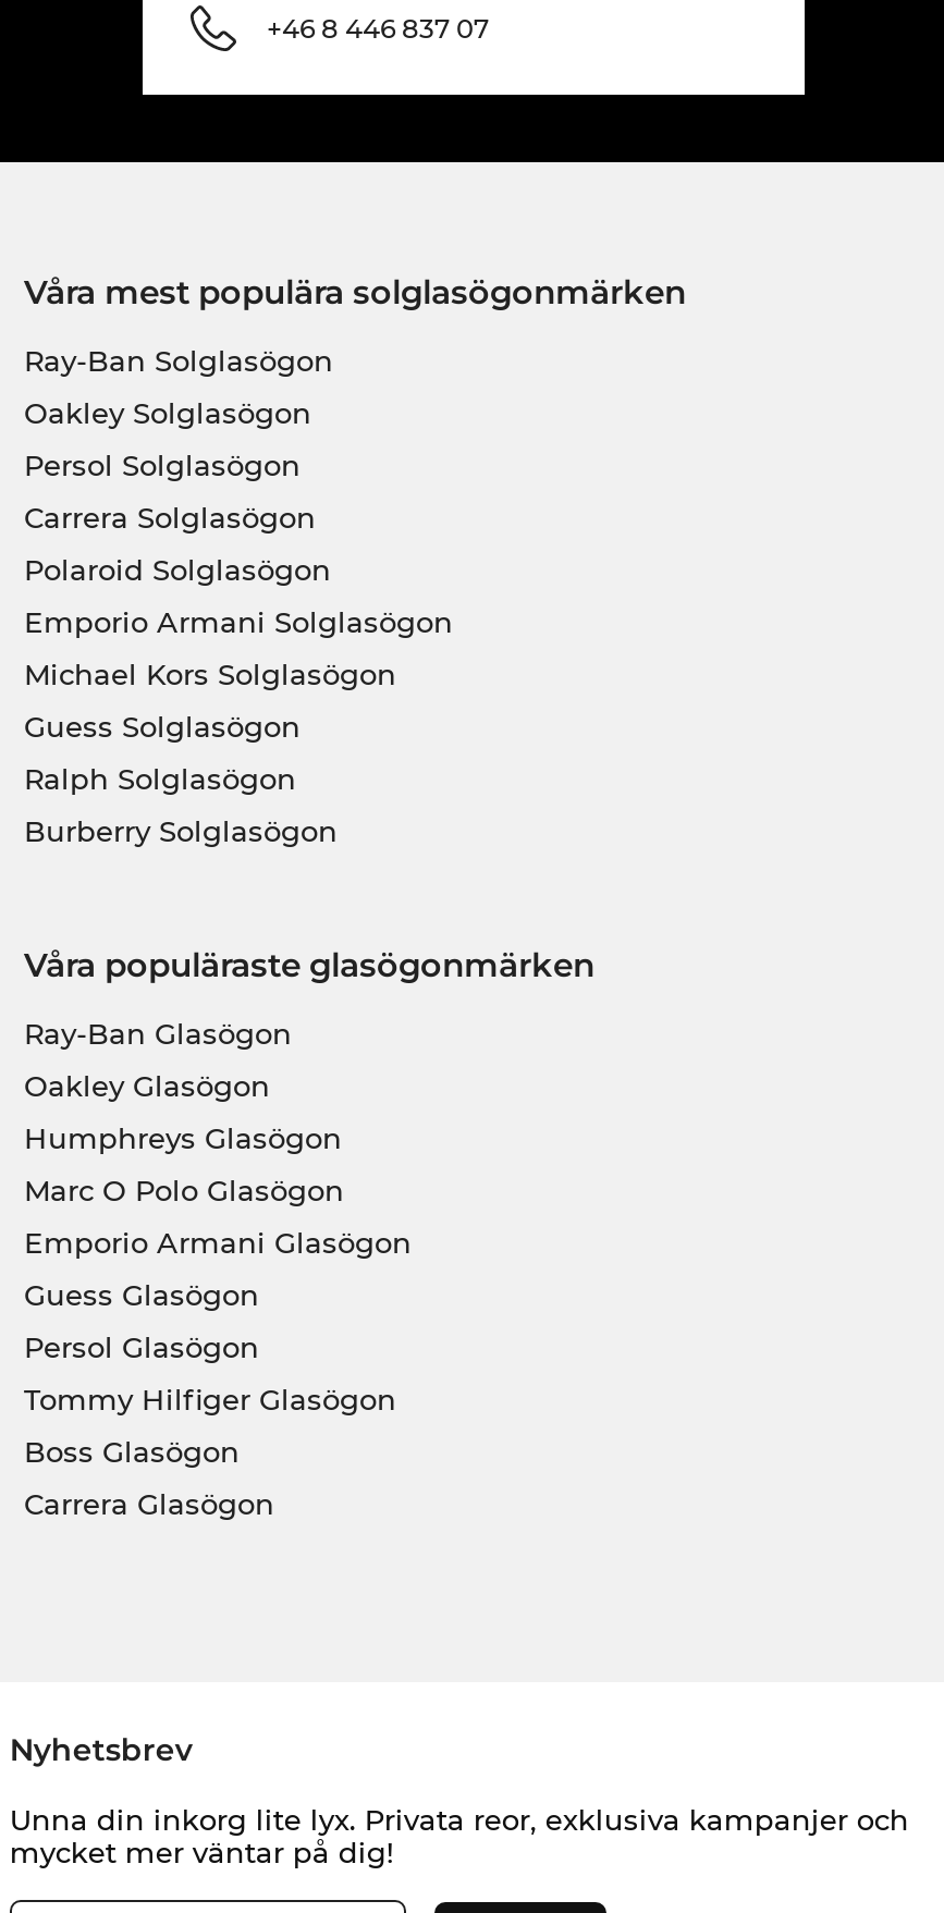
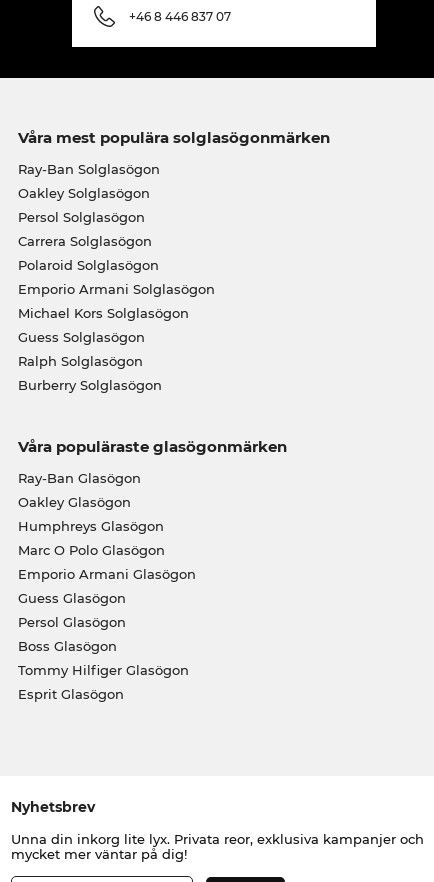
moved [24,1381,396,1416] -> [17,662,188,678]: Tommy Hilfiger Glasögon
moved [24,1434,240,1469] -> [17,638,116,654]: Boss Glasögon
[24,1486,274,1521] Carrera Glasögon -> [17,686,123,702] Esprit Glasögon

